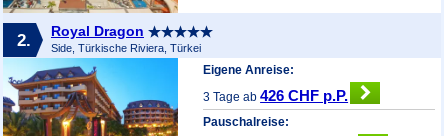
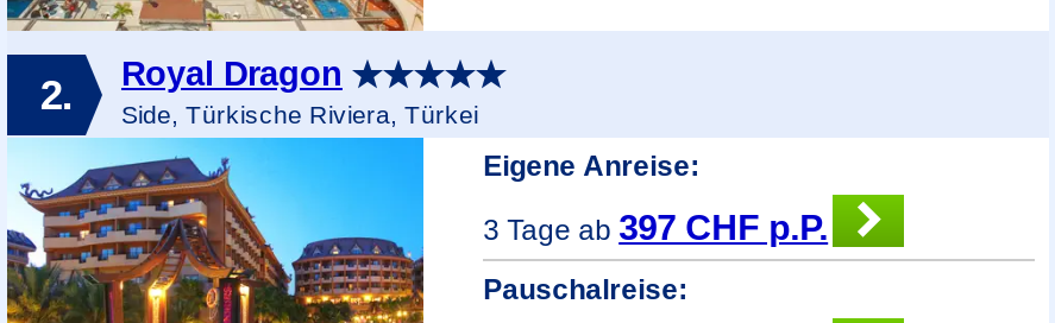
[203,87,348,104] 3 Tage ab 426 CHF p.P. -> [483,206,828,247] 3 Tage ab 397 CHF p.P.

